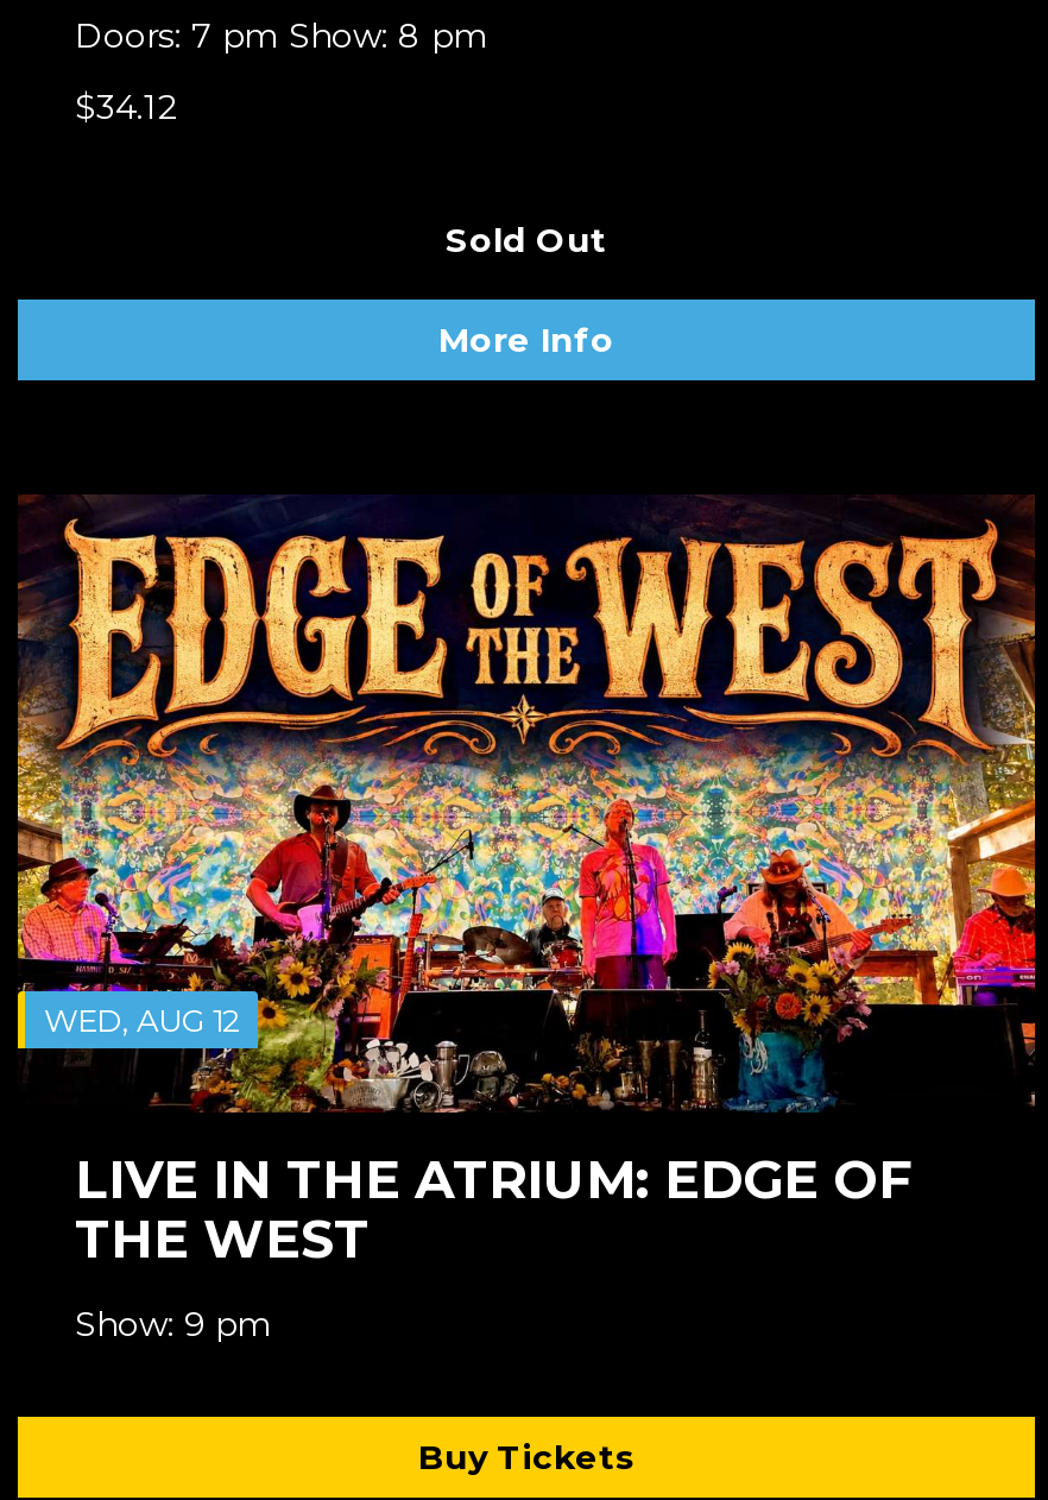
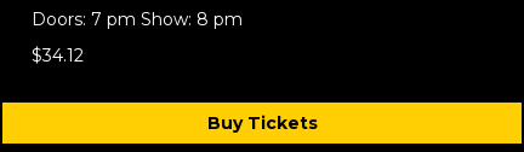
[438,218,614,361] Sold Out | More Info -> none
[15,494,1037,1345] [image] | WED, AUG 12 | LIVE IN THE ATRIUM: EDGE OF | THE WEST | Show: 9 pm -> none

